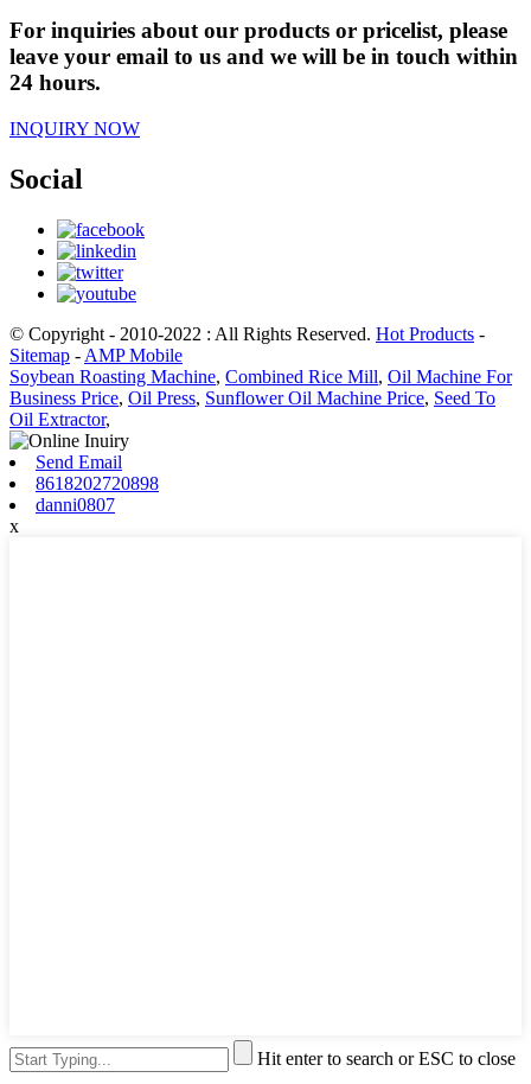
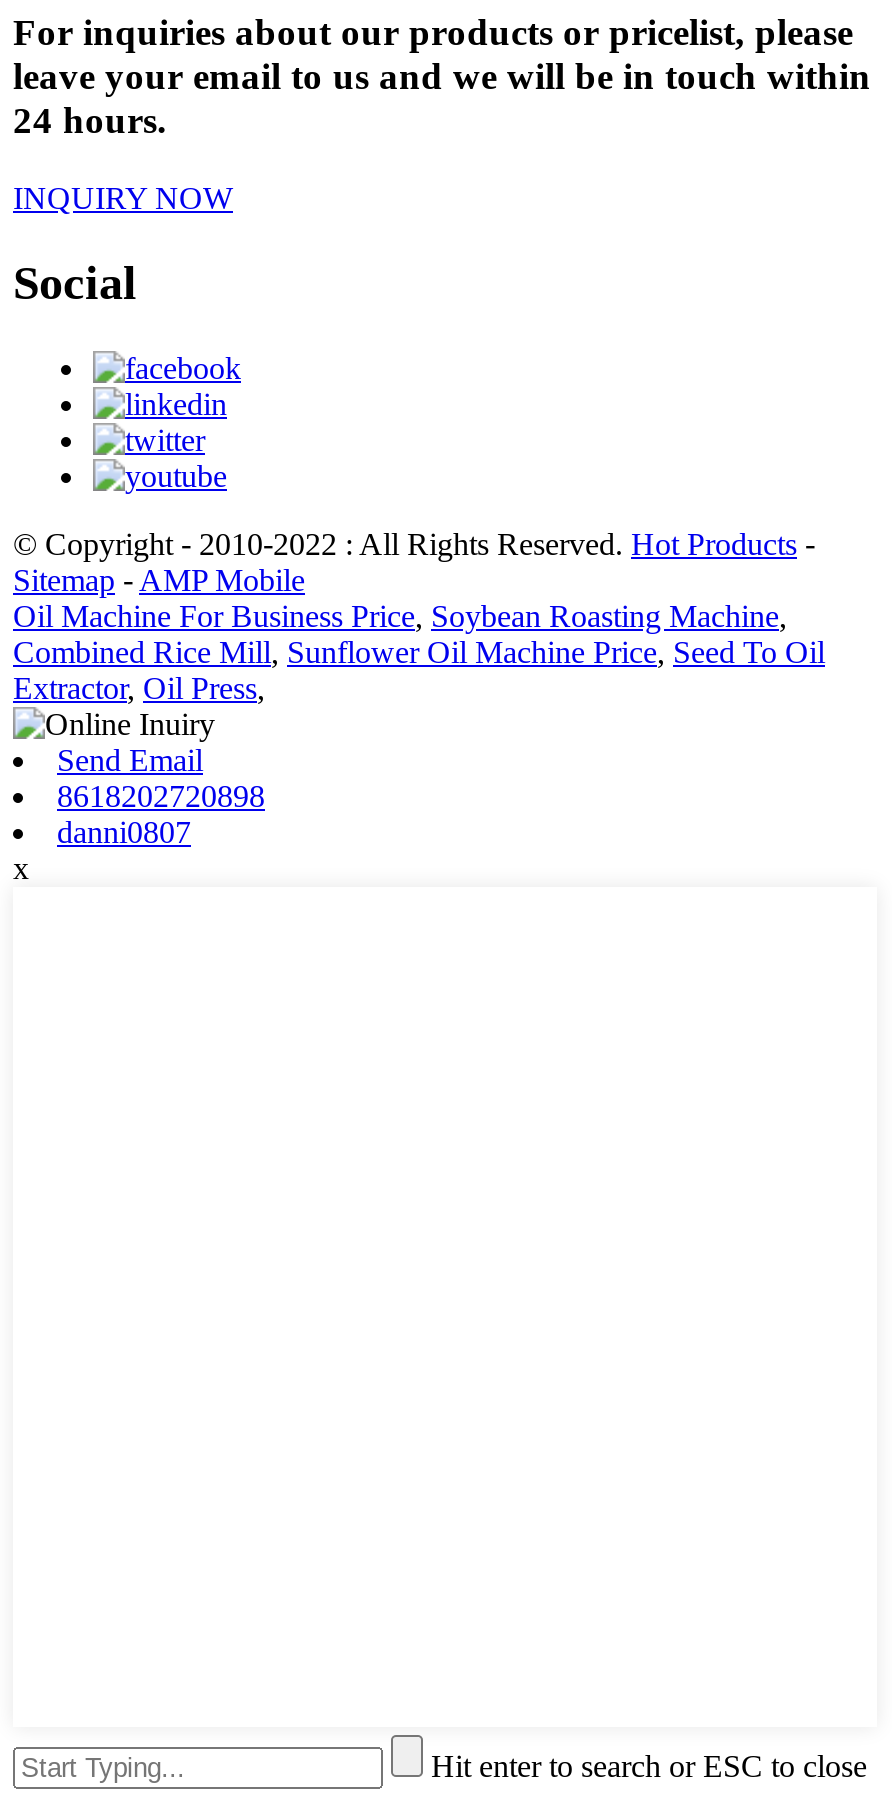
[9,366,512,429] Soybean Roasting Machine, Combined Rice Mill, Oil Machine For | Business Price, Oil Press, Sunflower Oil Machine Price, Seed To | Oil Extractor, -> [13,599,825,705] Oil Machine For Business Price, Soybean Roasting Machine, | Combined Rice Mill, Sunflower Oil Machine Price, Seed To Oil | Extractor, Oil Press,

